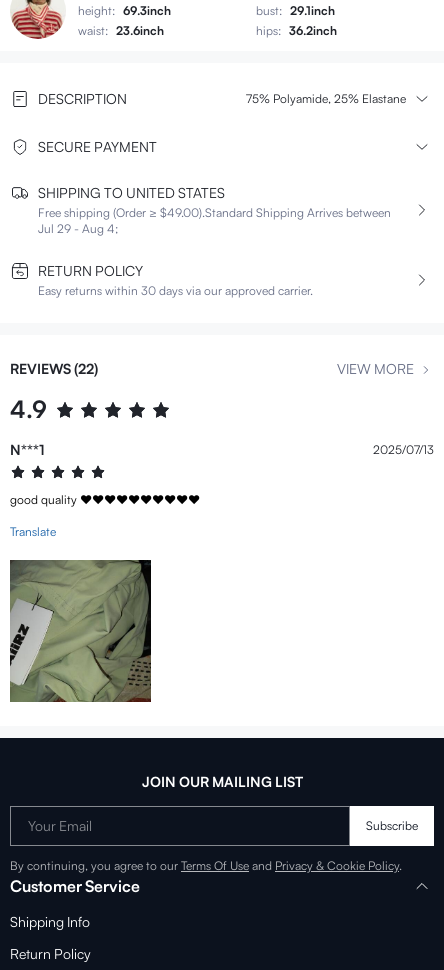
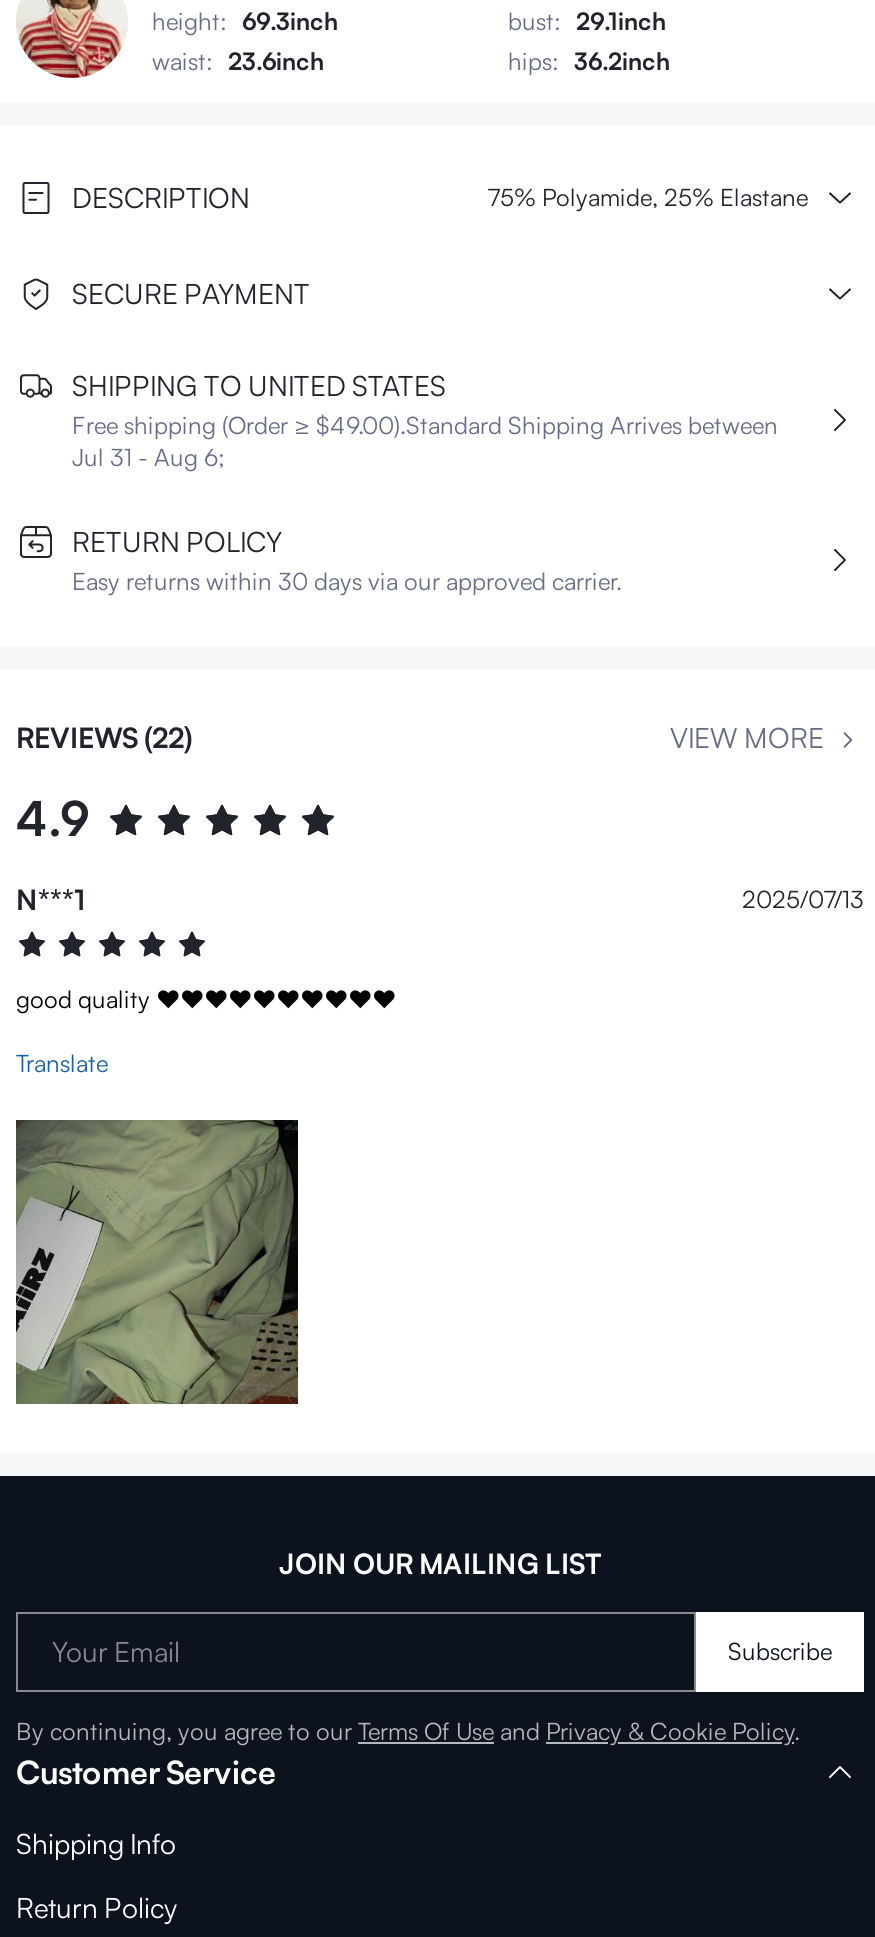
[38,222,118,236] Jul 29 - Aug 4; -> [72,445,224,473] Jul 31 - Aug 6;

